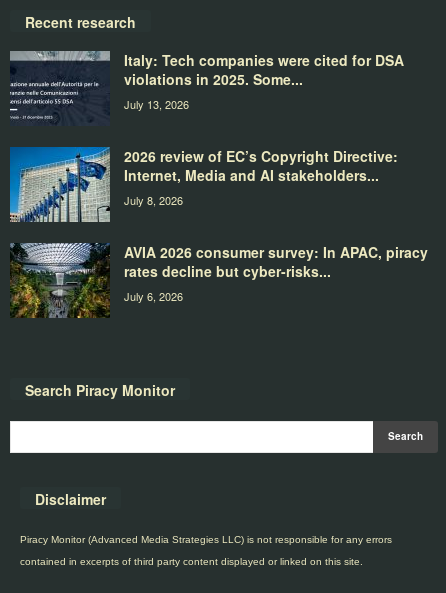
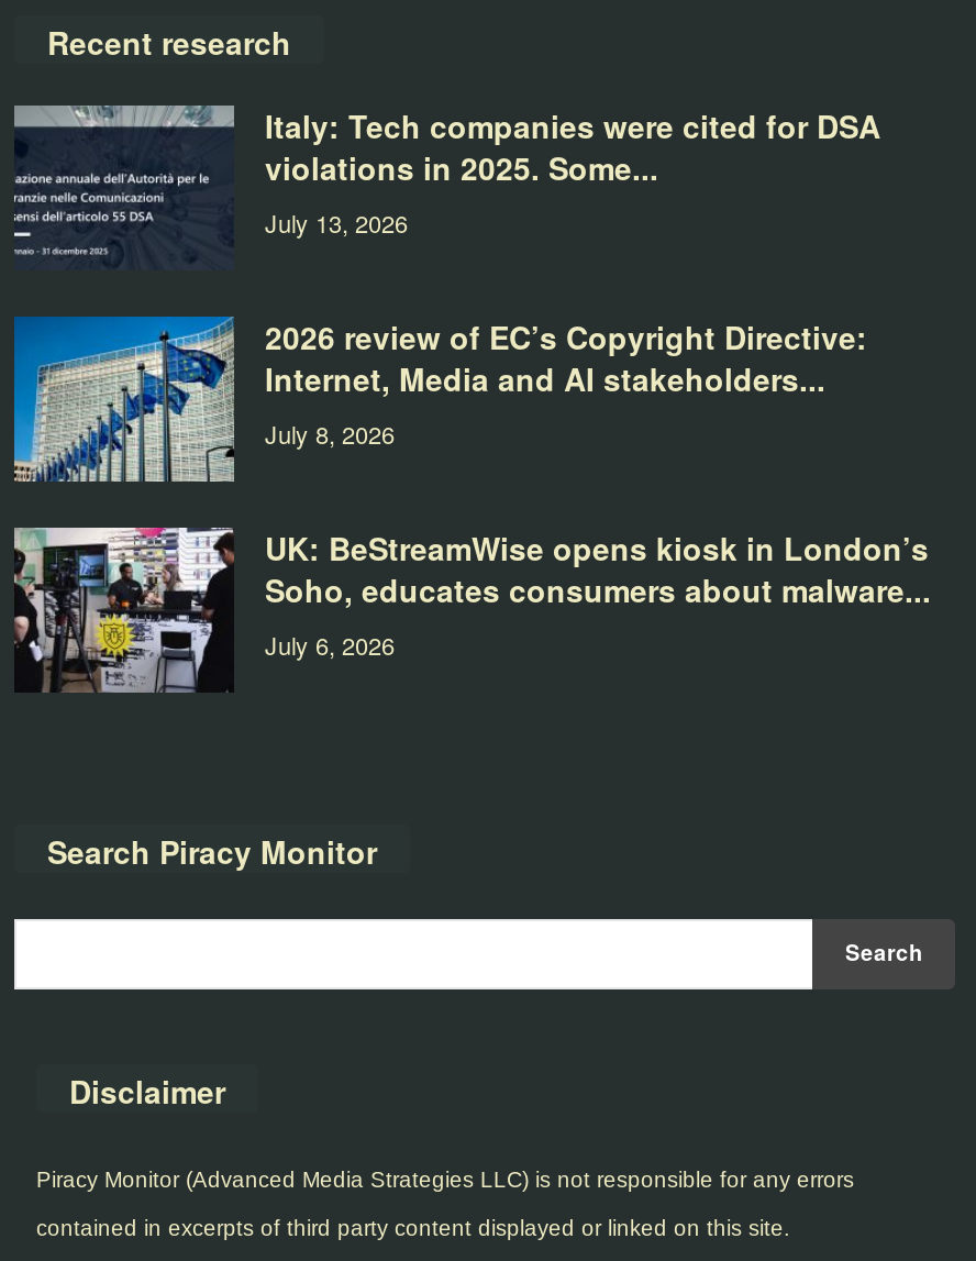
[10,242,428,318] [image] | AVIA 2026 consumer survey: In APAC, piracy | rates decline but cyber-risks... -> [12,525,931,695] [image] | UK: BeStreamWise opens kiosk in London’s | Soho, educates consumers about malware...

